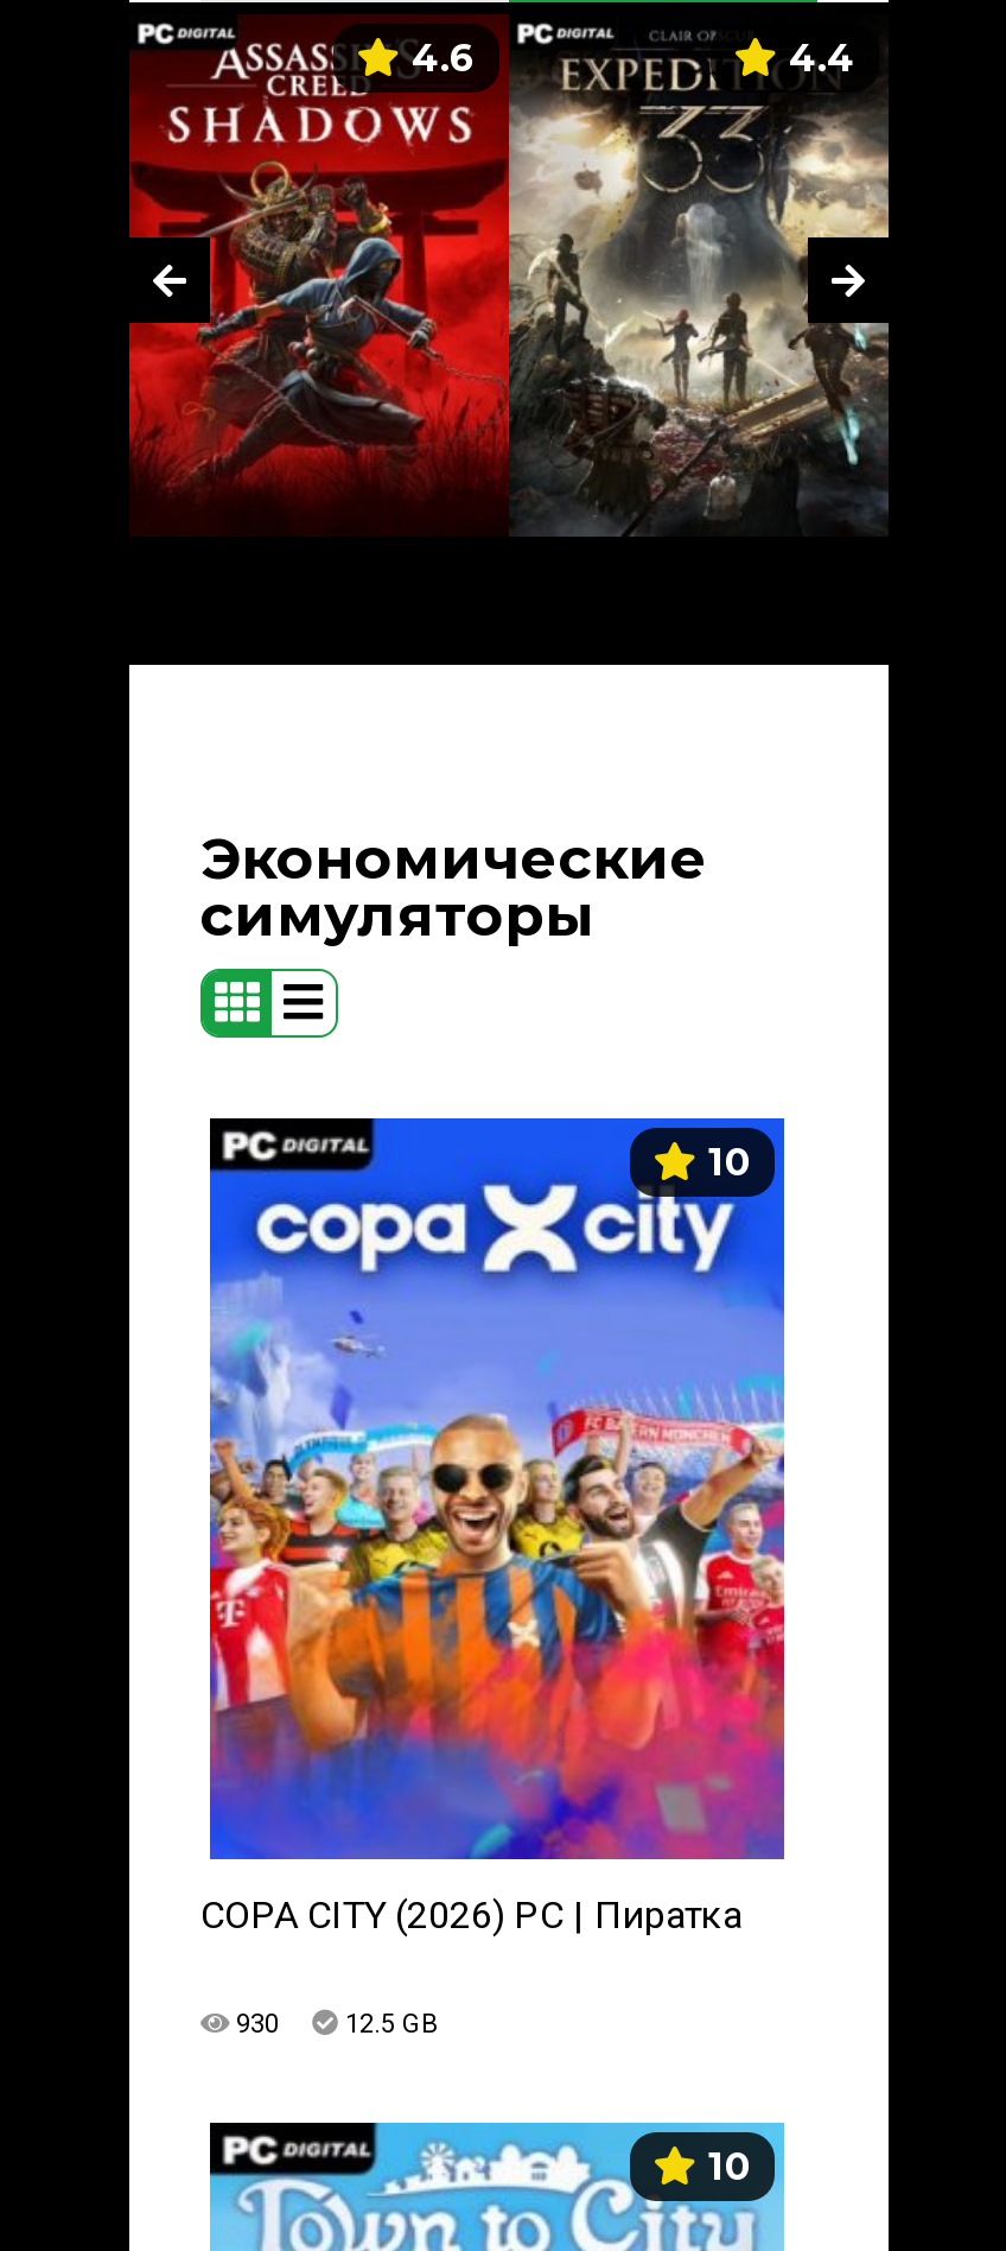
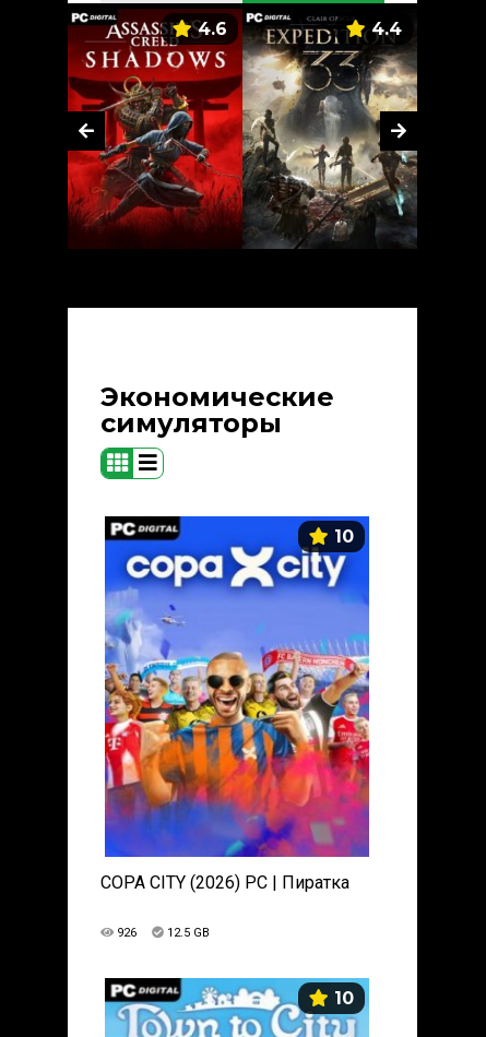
[229,2009,438,2040] 930 12.5 GB -> [114,926,210,940] 926 12.5 GB

